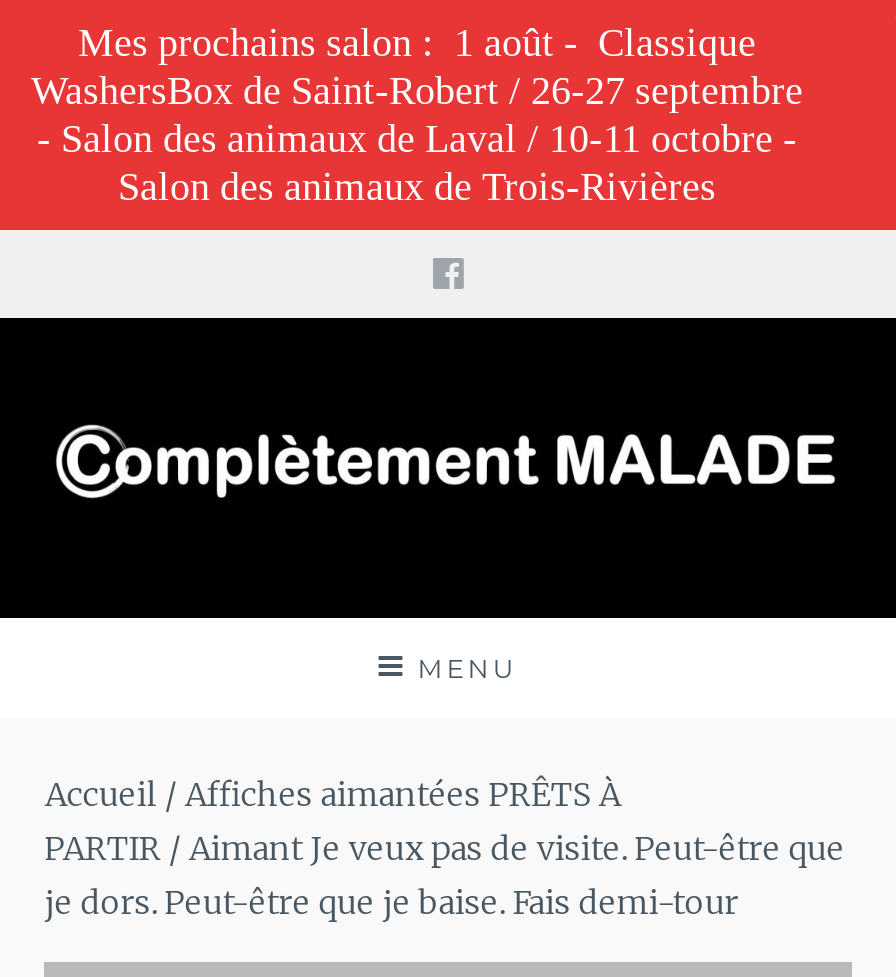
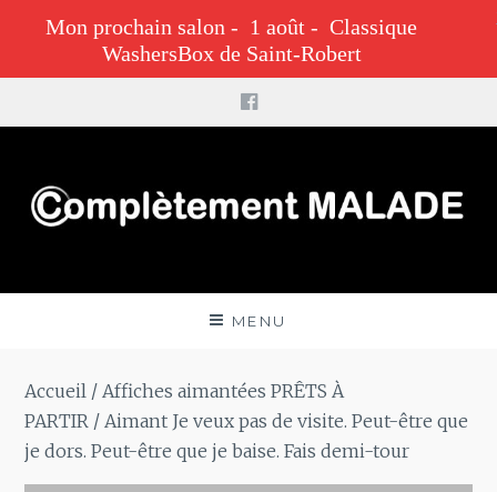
[31,20,803,208] Mes prochains salon : 1 août - Classique | WashersBox de Saint-Robert / 26-27 septembre | - Salon des animaux de Laval / 10-11 octobre - | Salon des animaux de Trois-Rivières -> [45,14,417,66] Mon prochain salon - 1 août - Classique | WashersBox de Saint-Robert

